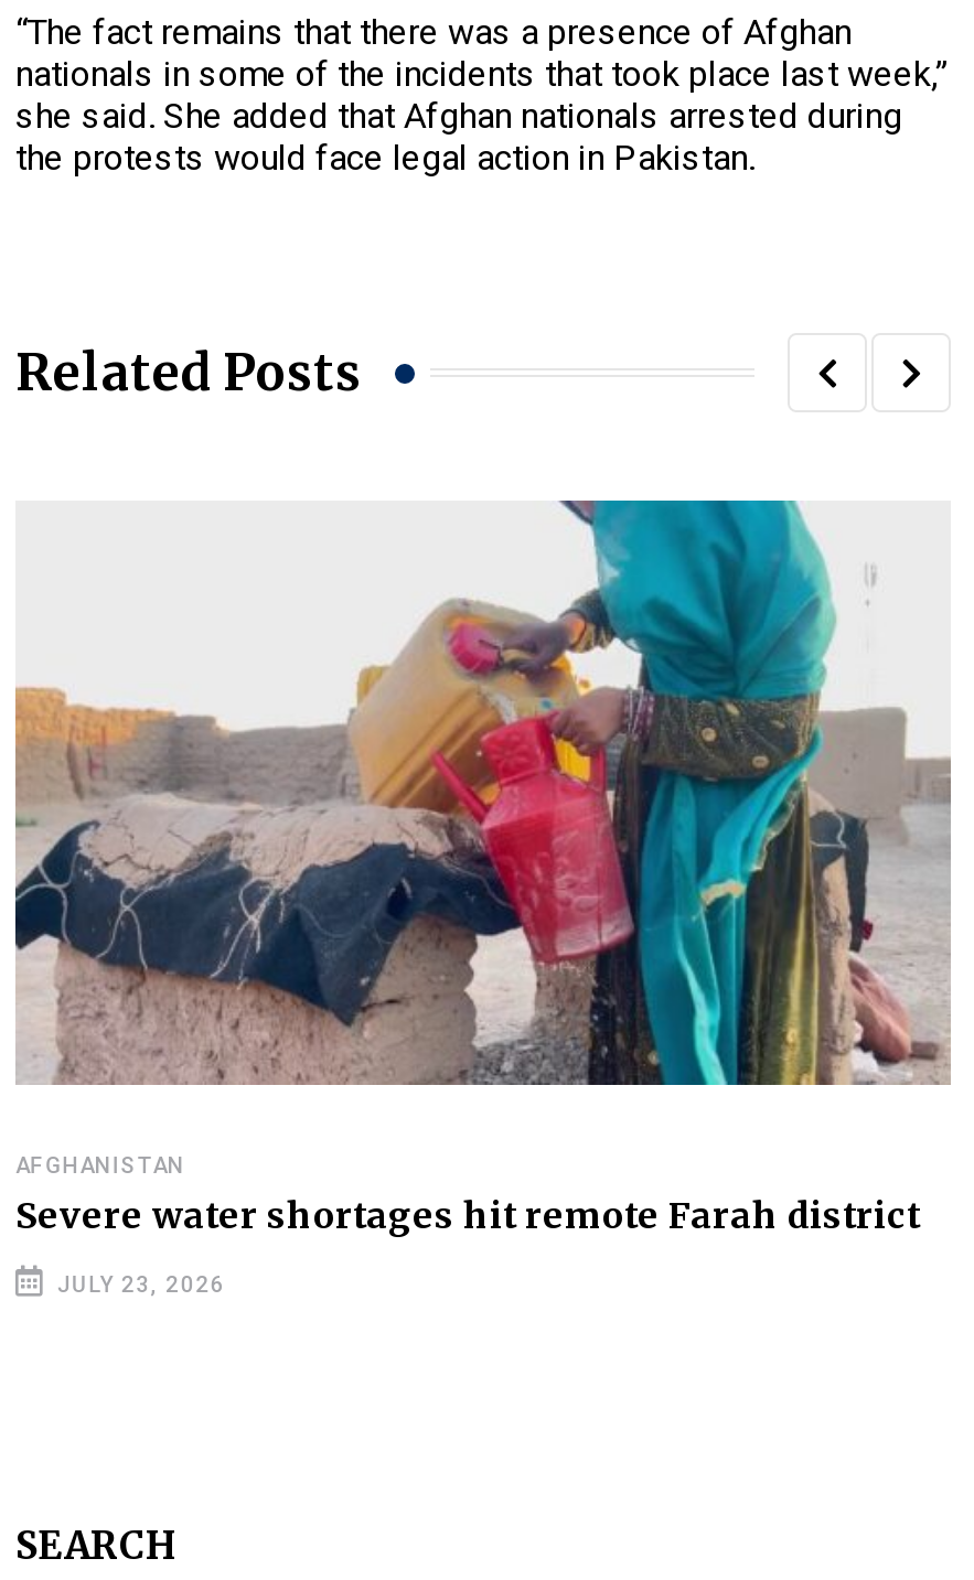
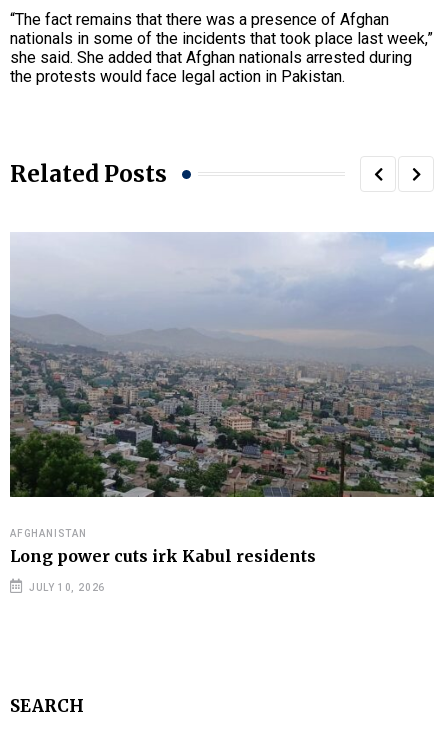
[15,498,951,1087] [image] -> [9,232,435,498] [image]
[15,1193,920,1237] Severe water shortages hit remote Farah district -> [10,546,316,566] Long power cuts irk Kabul residents
[57,1272,225,1296] JULY 23, 2026 -> [29,582,105,593] JULY 10, 2026

